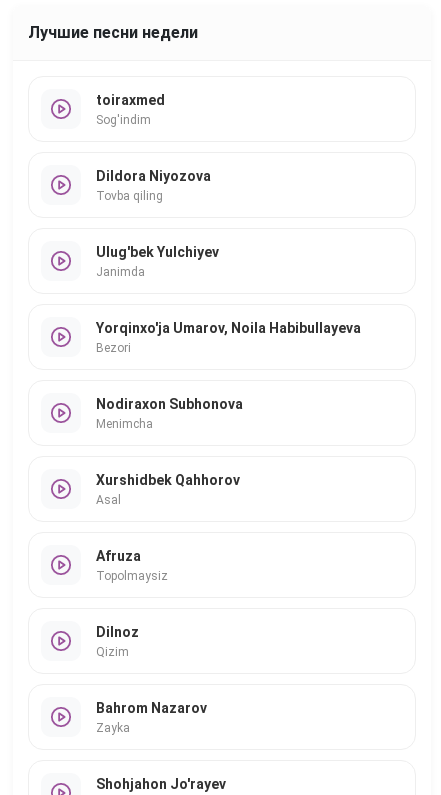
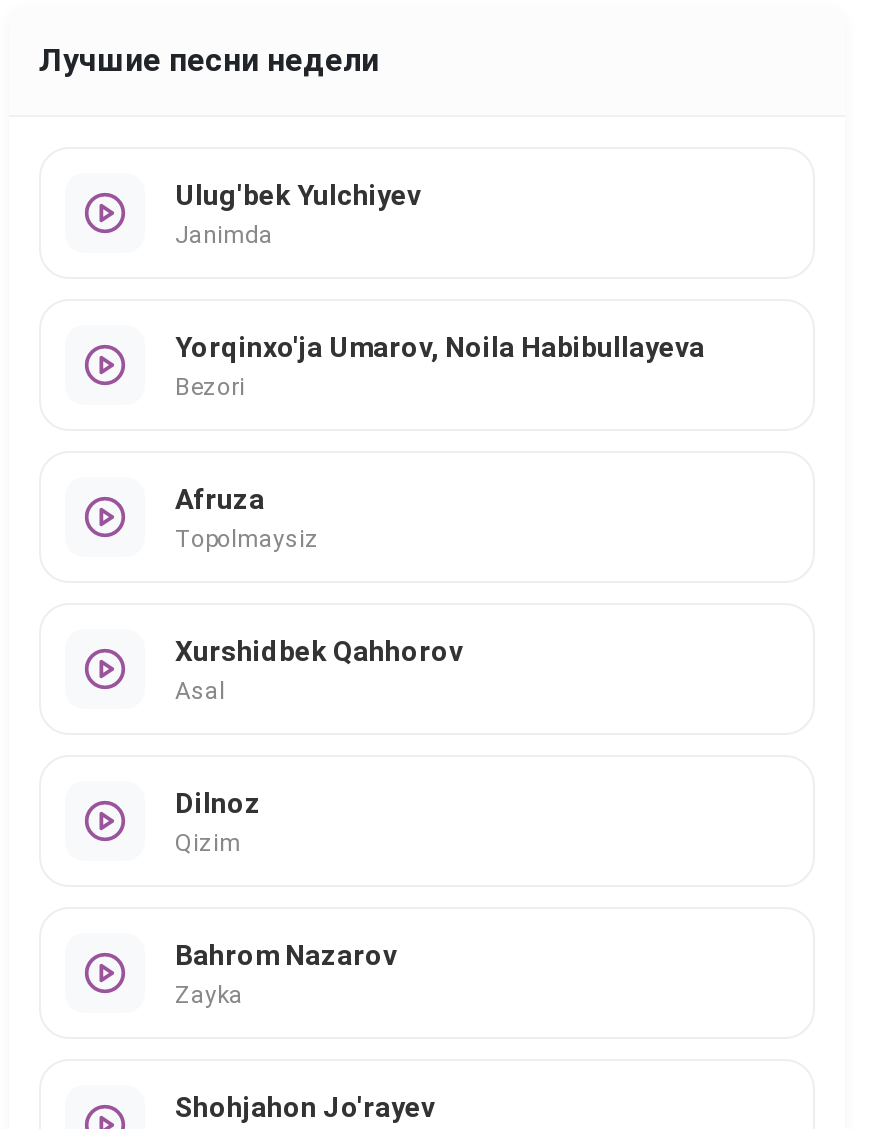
[96,91,165,126] toiraxmed | Sog'indim -> none
[96,167,211,202] Dildora Niyozova | Tovba qiling -> none
[96,395,243,430] Nodiraxon Subhonova | Menimcha -> none
moved [96,547,168,582] -> [175,482,319,552]: Afruza | Topolmaysiz

